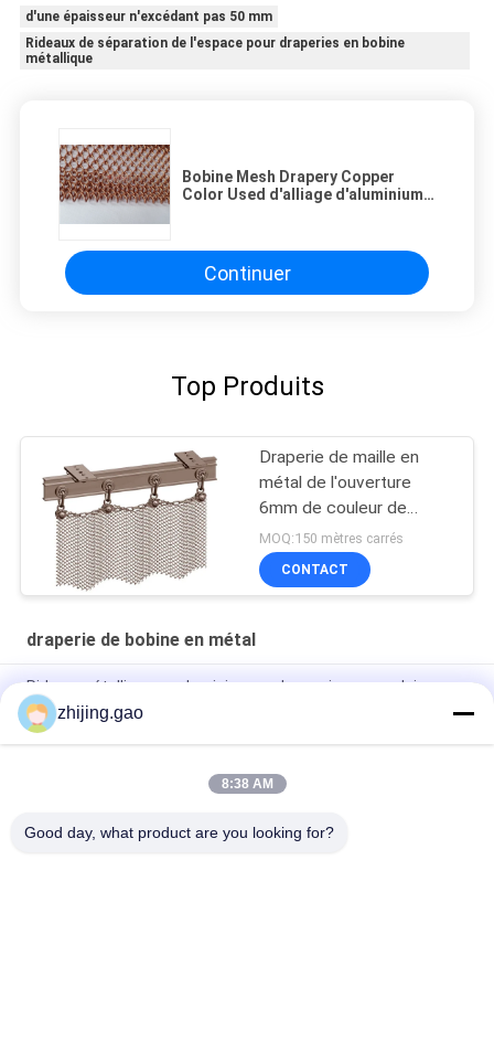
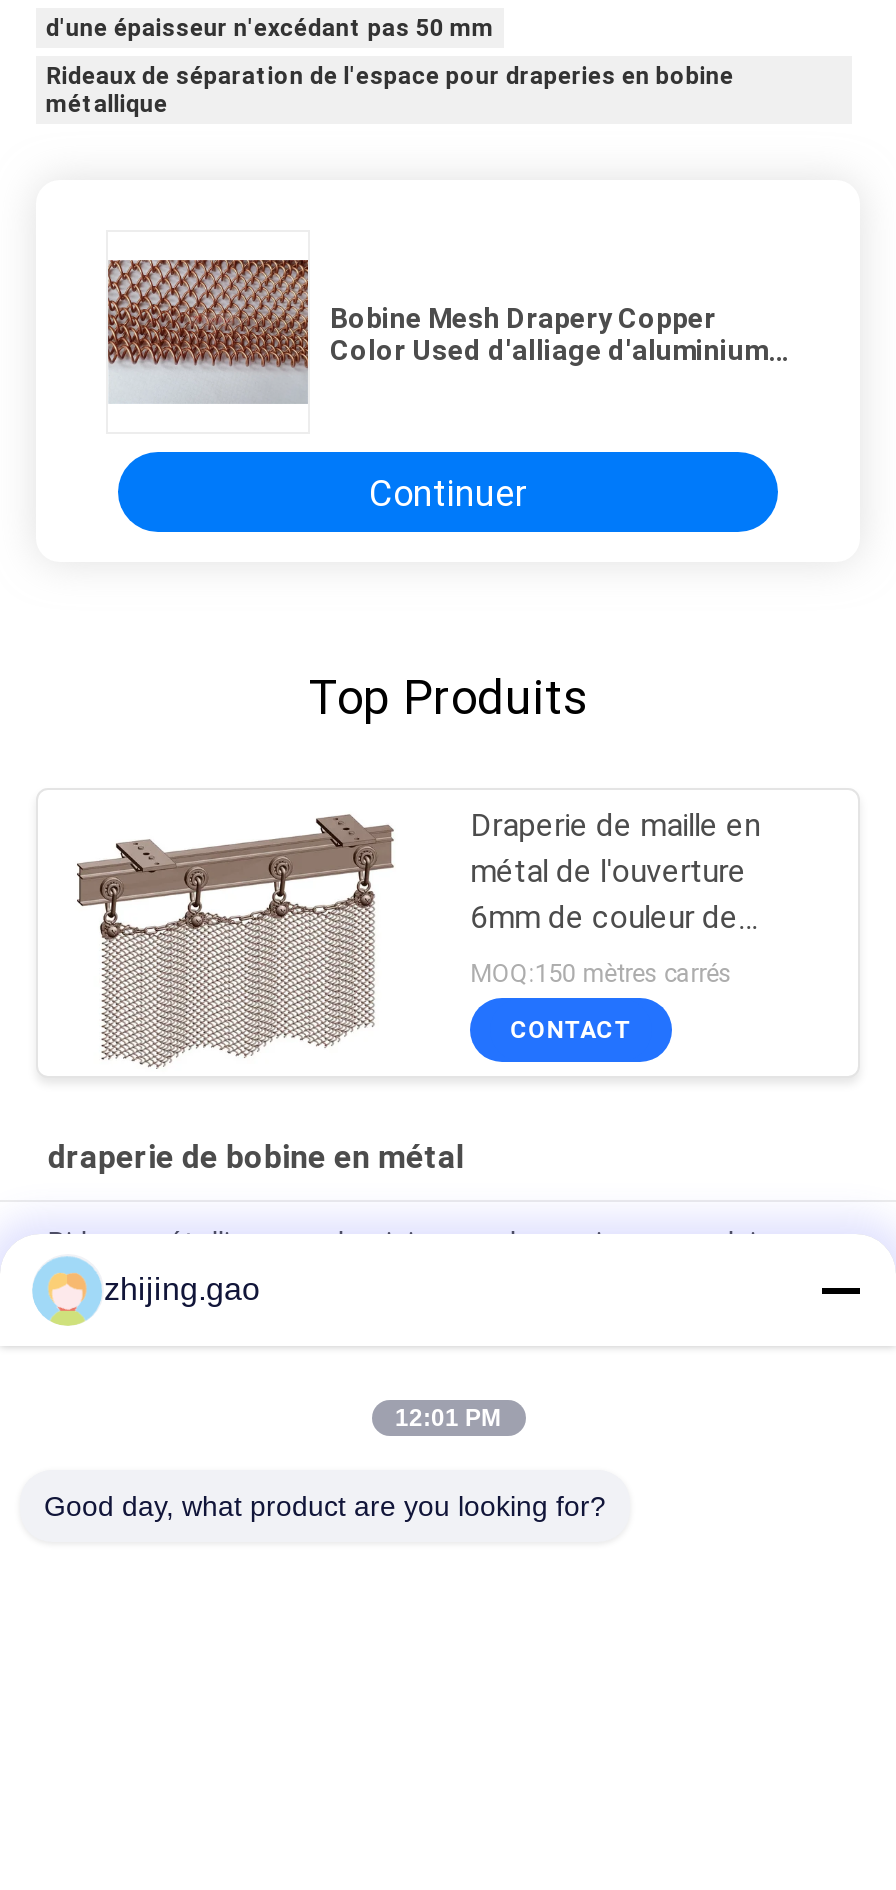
[221,776,273,792] 8:38 AM -> [395,1404,501,1432] 12:01 PM

